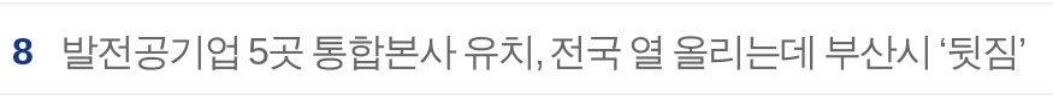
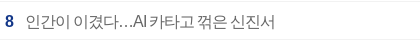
[60,31,1025,72] 발전공기업 5곳 통합본사 유치, 전국 열 올리는데 부산시 ‘뒷짐’ -> [25,13,275,30] 인간이 이겼다…AI 카타고 꺾은 신진서

